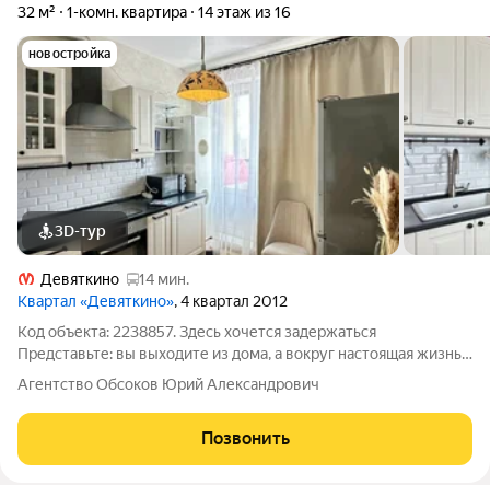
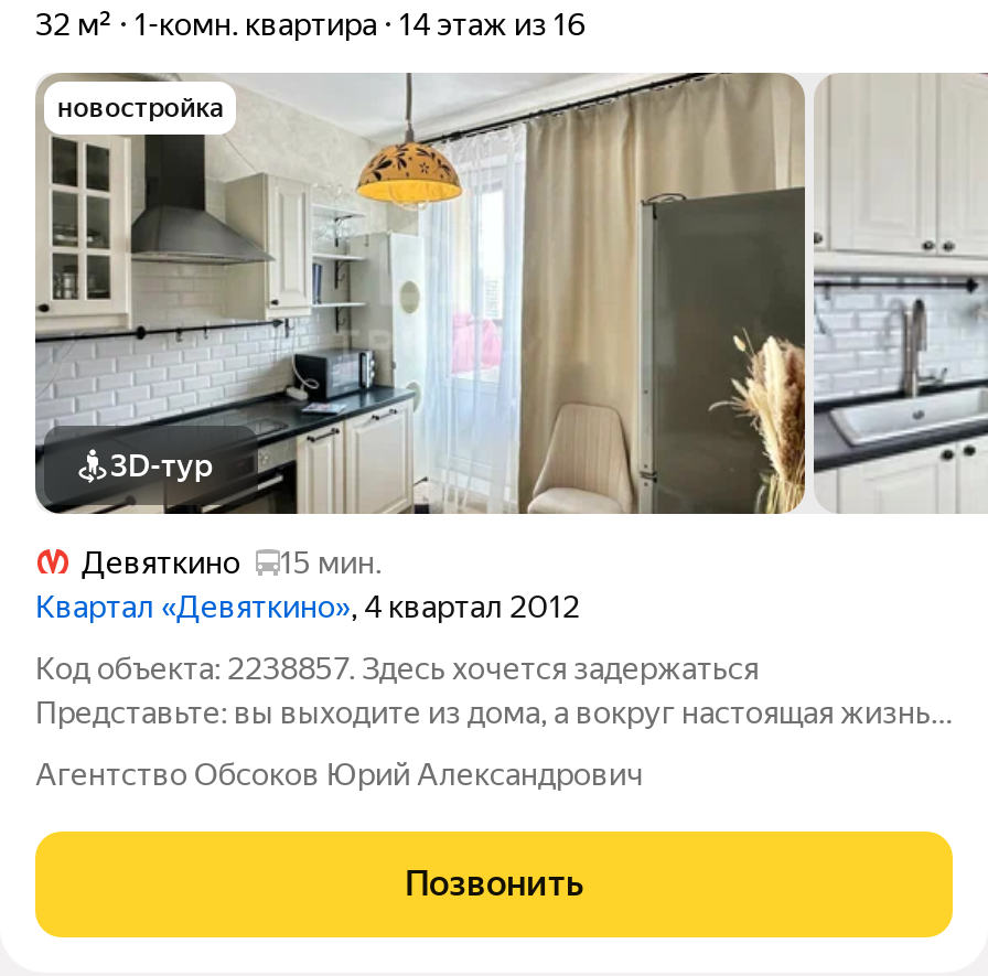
[40,271,189,288] Девяткино 14 мин. -> [82,545,382,581] Девяткино 15 мин.

